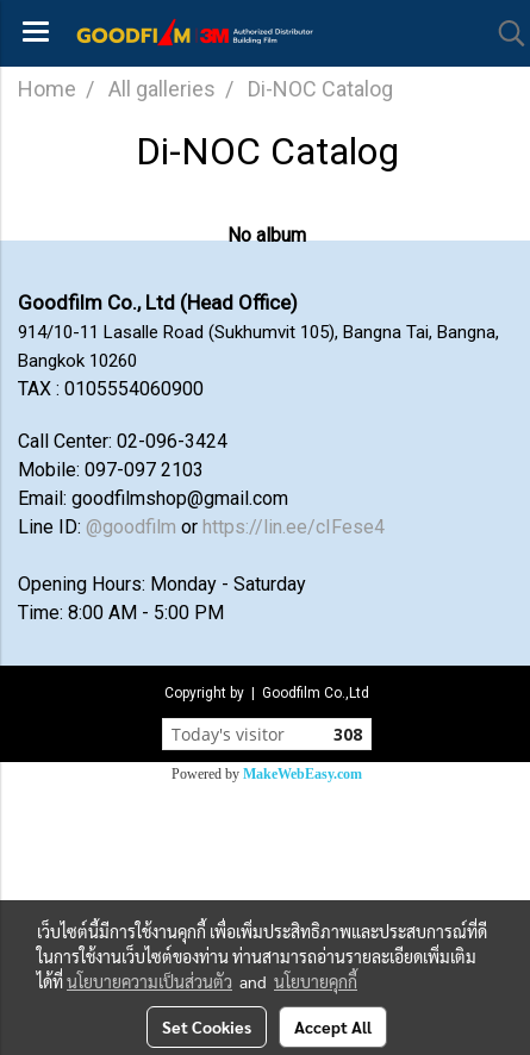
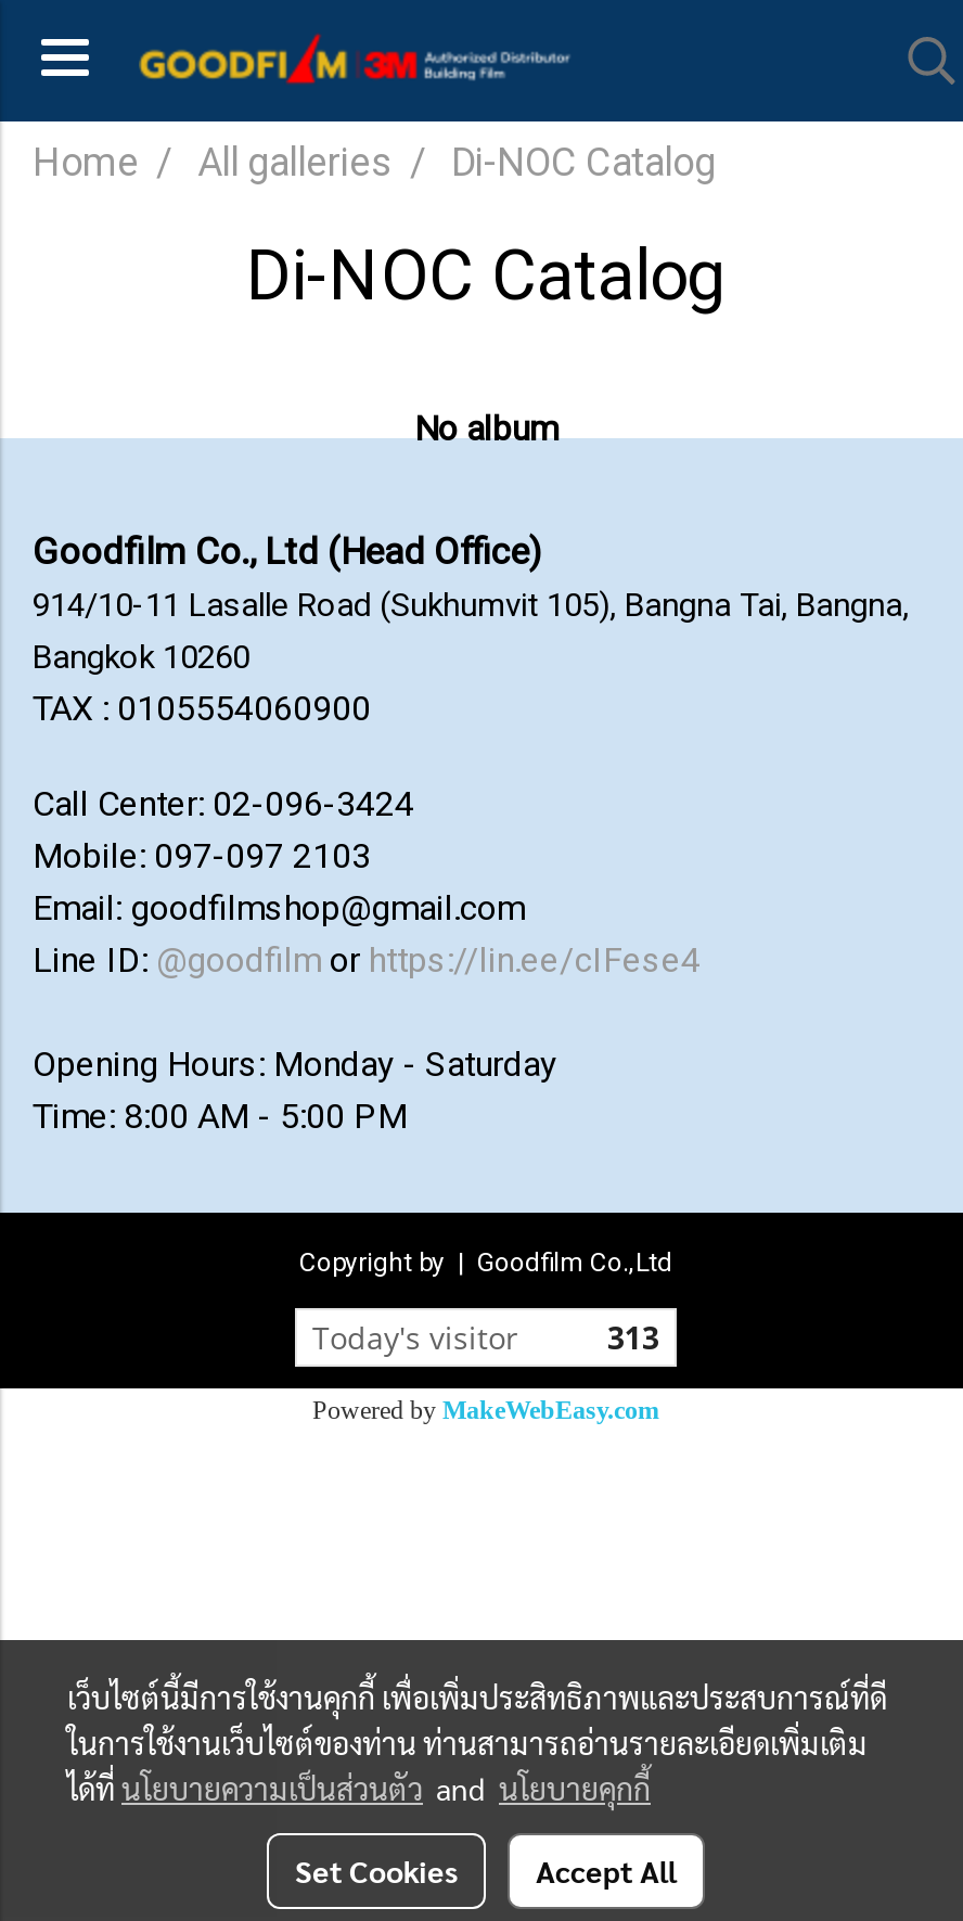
[333,723,362,745] 308 -> [607,1317,659,1358] 313

